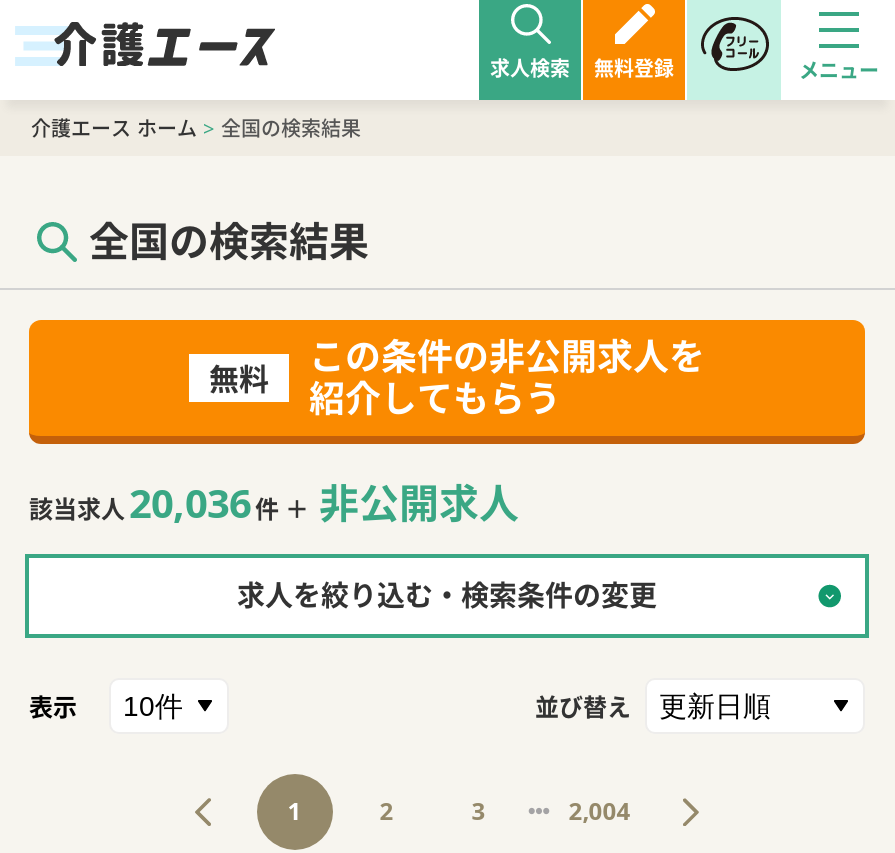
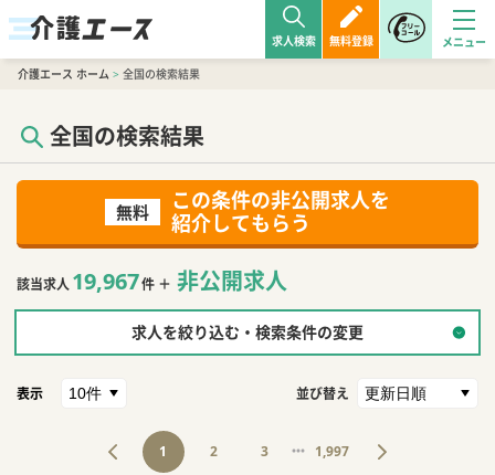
[29,476,519,530] 該当求人 20,036 件 ＋ 非公開求人 -> [17,266,287,296] 該当求人 19,967 件 ＋ 非公開求人
[569,794,631,828] 2,004 -> [315,442,349,461] 1,997

